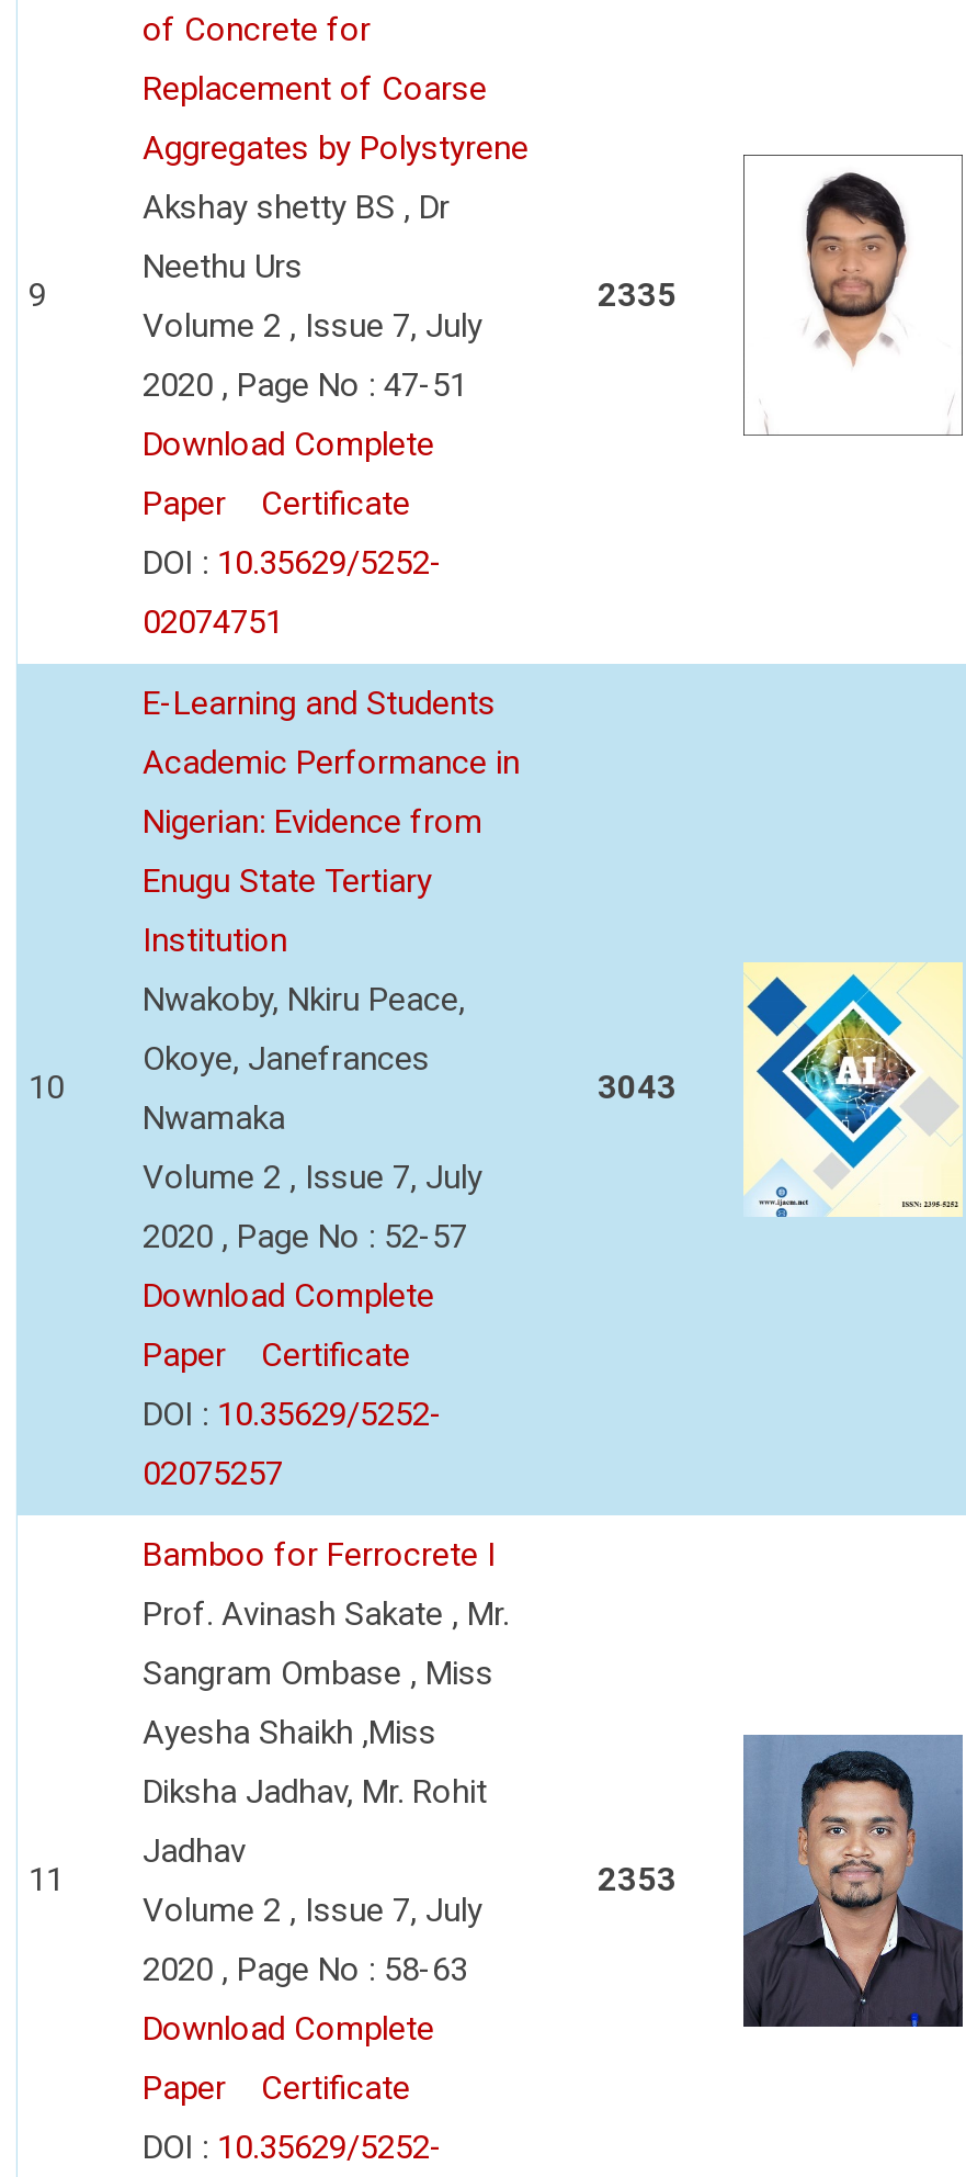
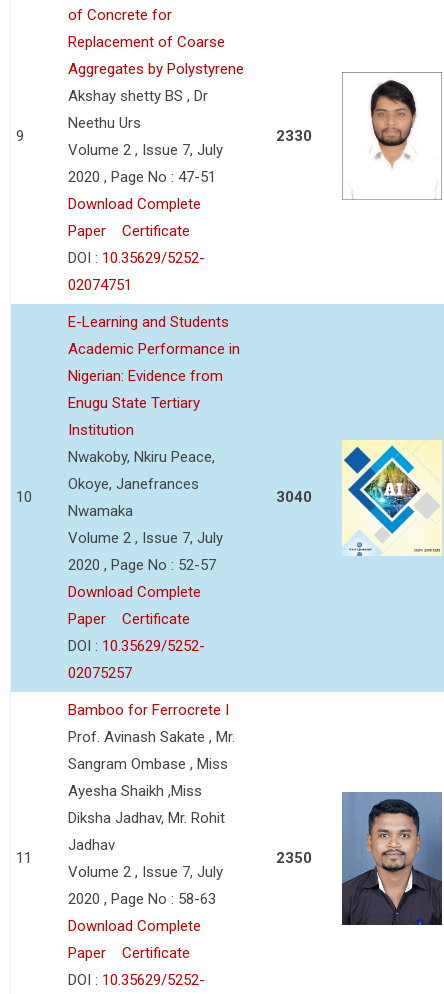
[598,275,677,314] 2335 -> [275,127,311,145] 2330
[598,1067,677,1106] 3043 -> [275,488,311,506] 3040
[598,1859,677,1899] 2353 -> [275,849,311,867] 2350

